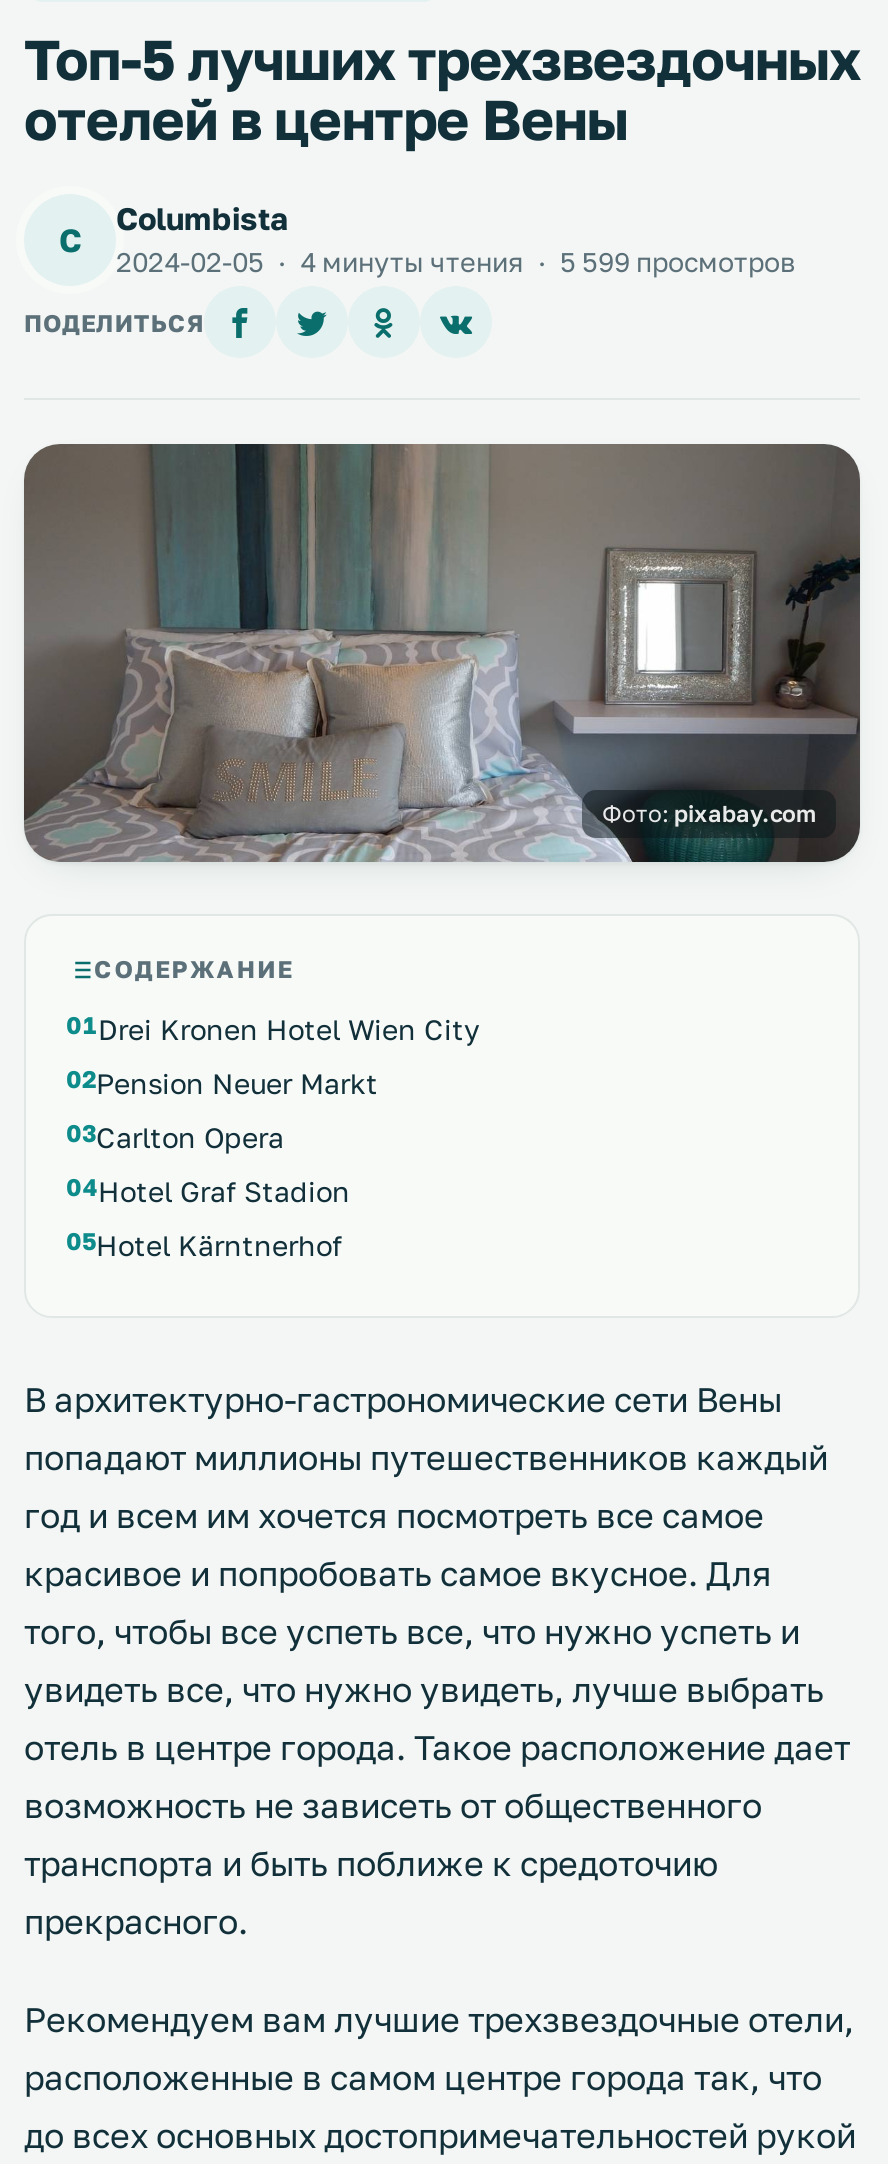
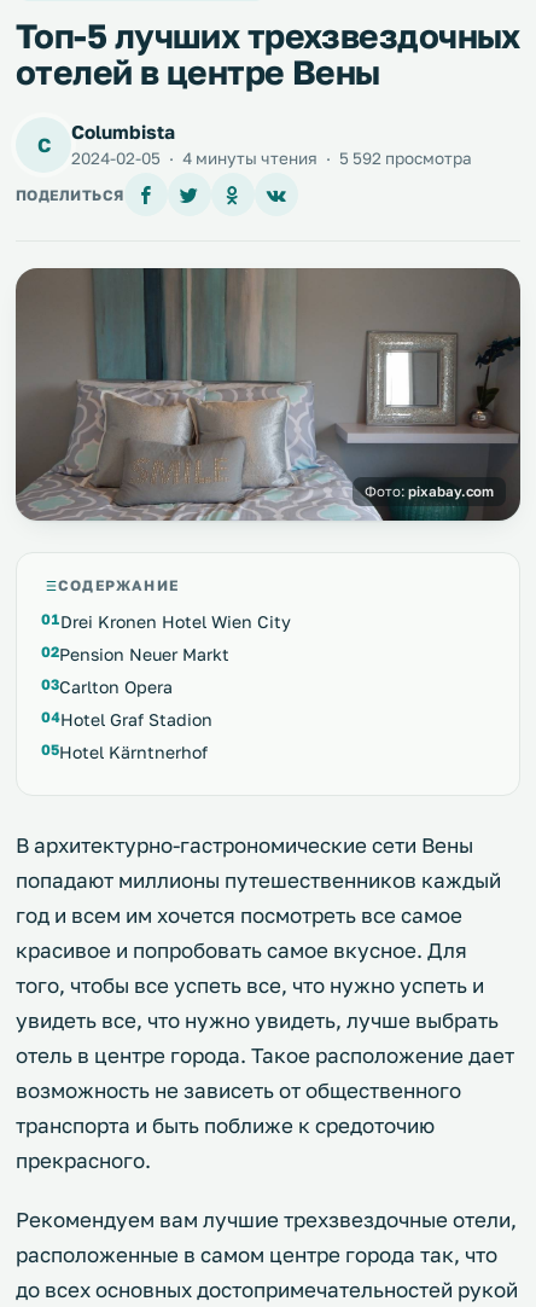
[116,246,796,278] 2024-02-05 · 4 минуты чтения · 5 599 просмотров -> [71,149,472,168] 2024-02-05 · 4 минуты чтения · 5 592 просмотра

